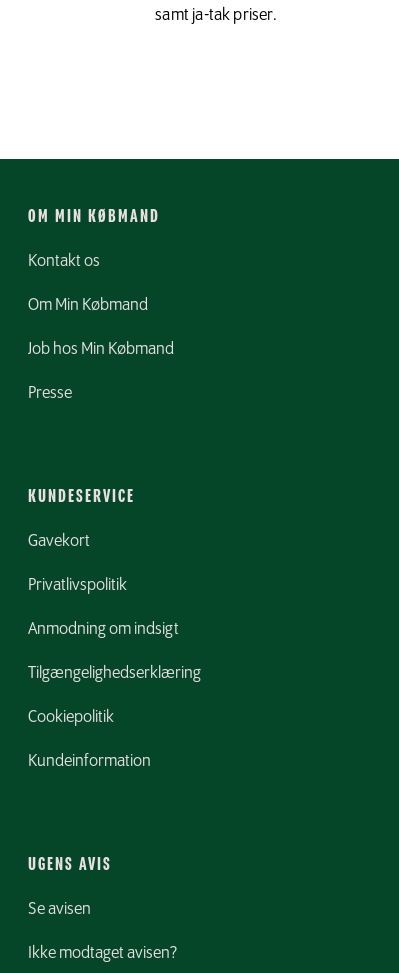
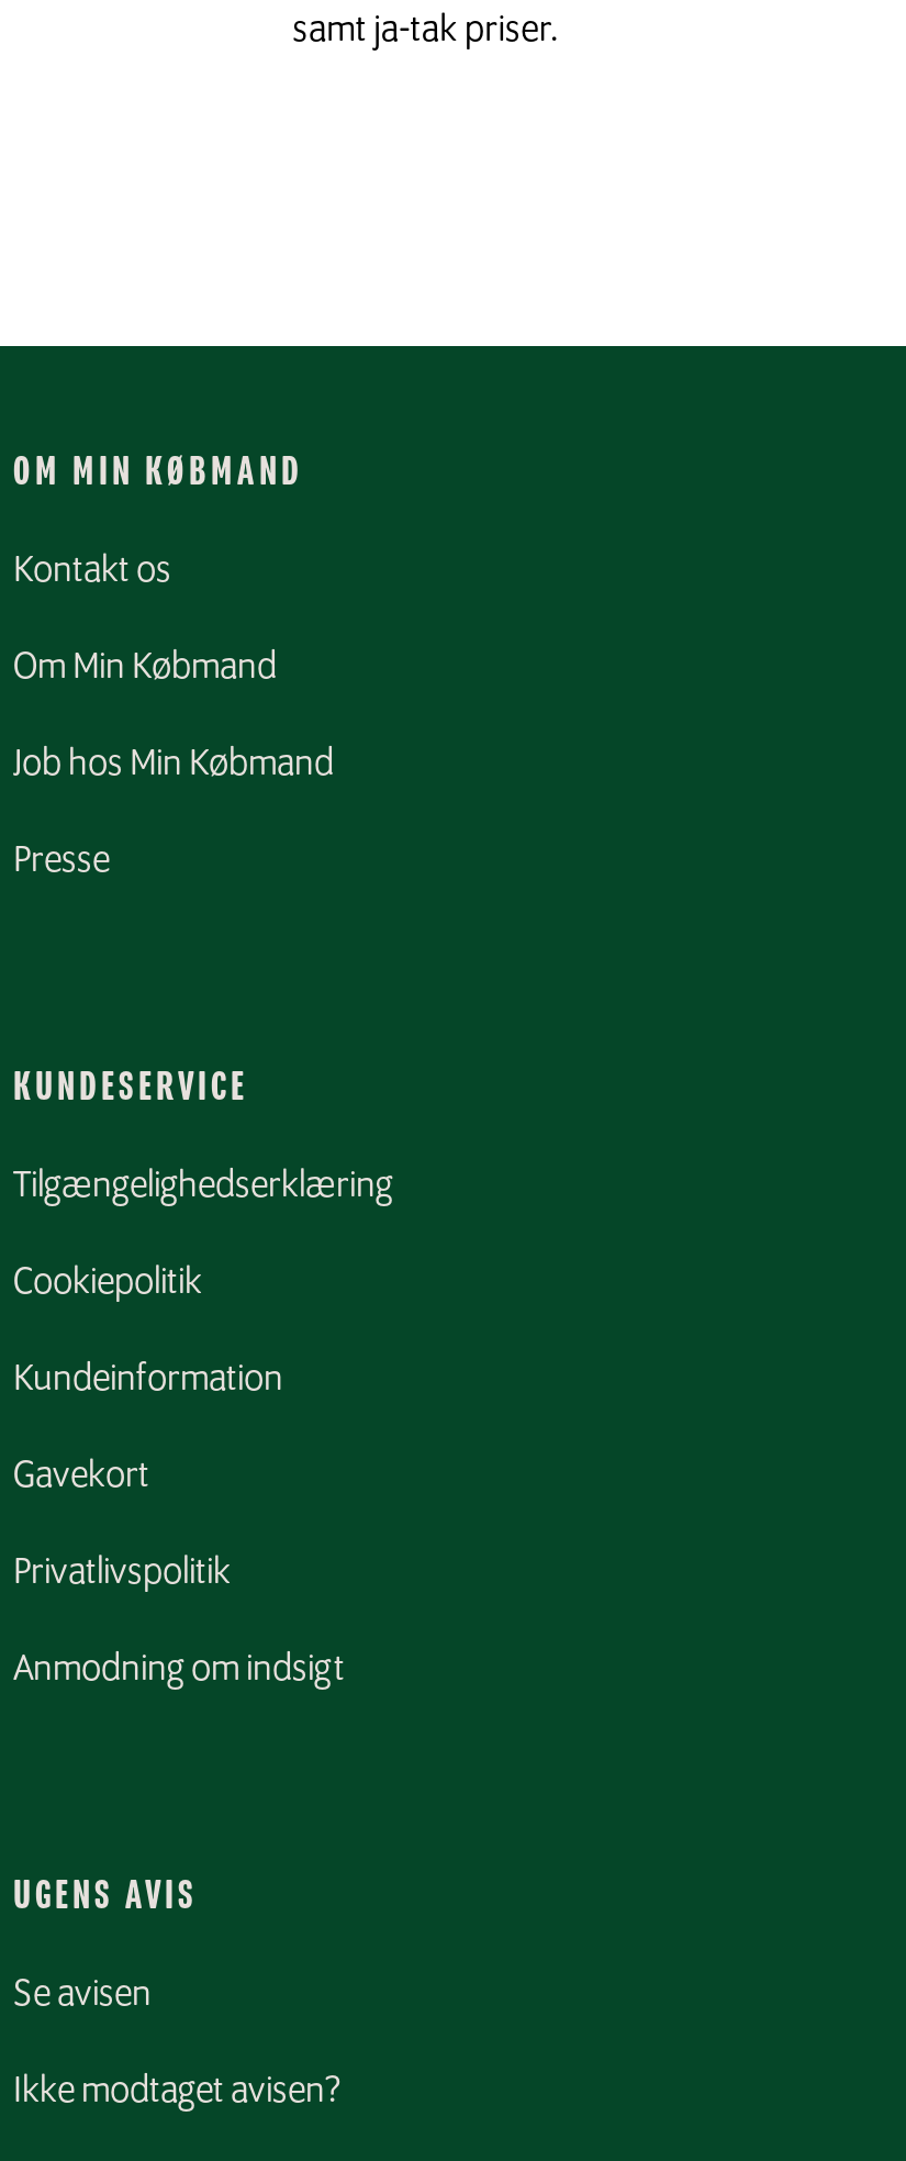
moved [28,532,179,638] -> [13,1456,345,1689]: Gavekort | Privatlivspolitik | Anmodning om indsigt
moved [28,664,201,770] -> [13,1166,393,1399]: Tilgængelighedserklæring | Cookiepolitik | Kundeinformation

